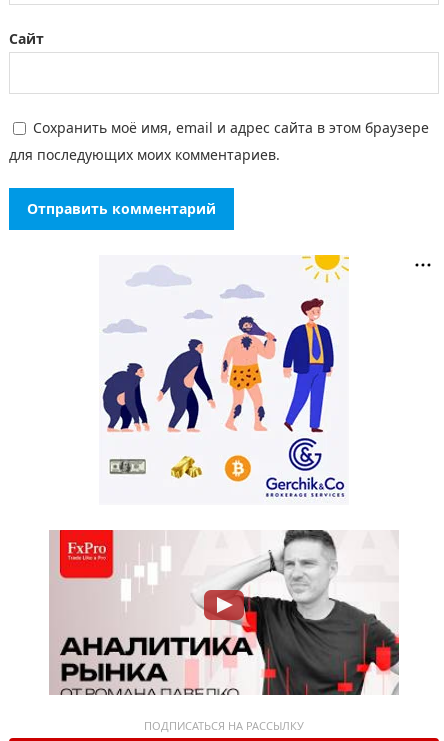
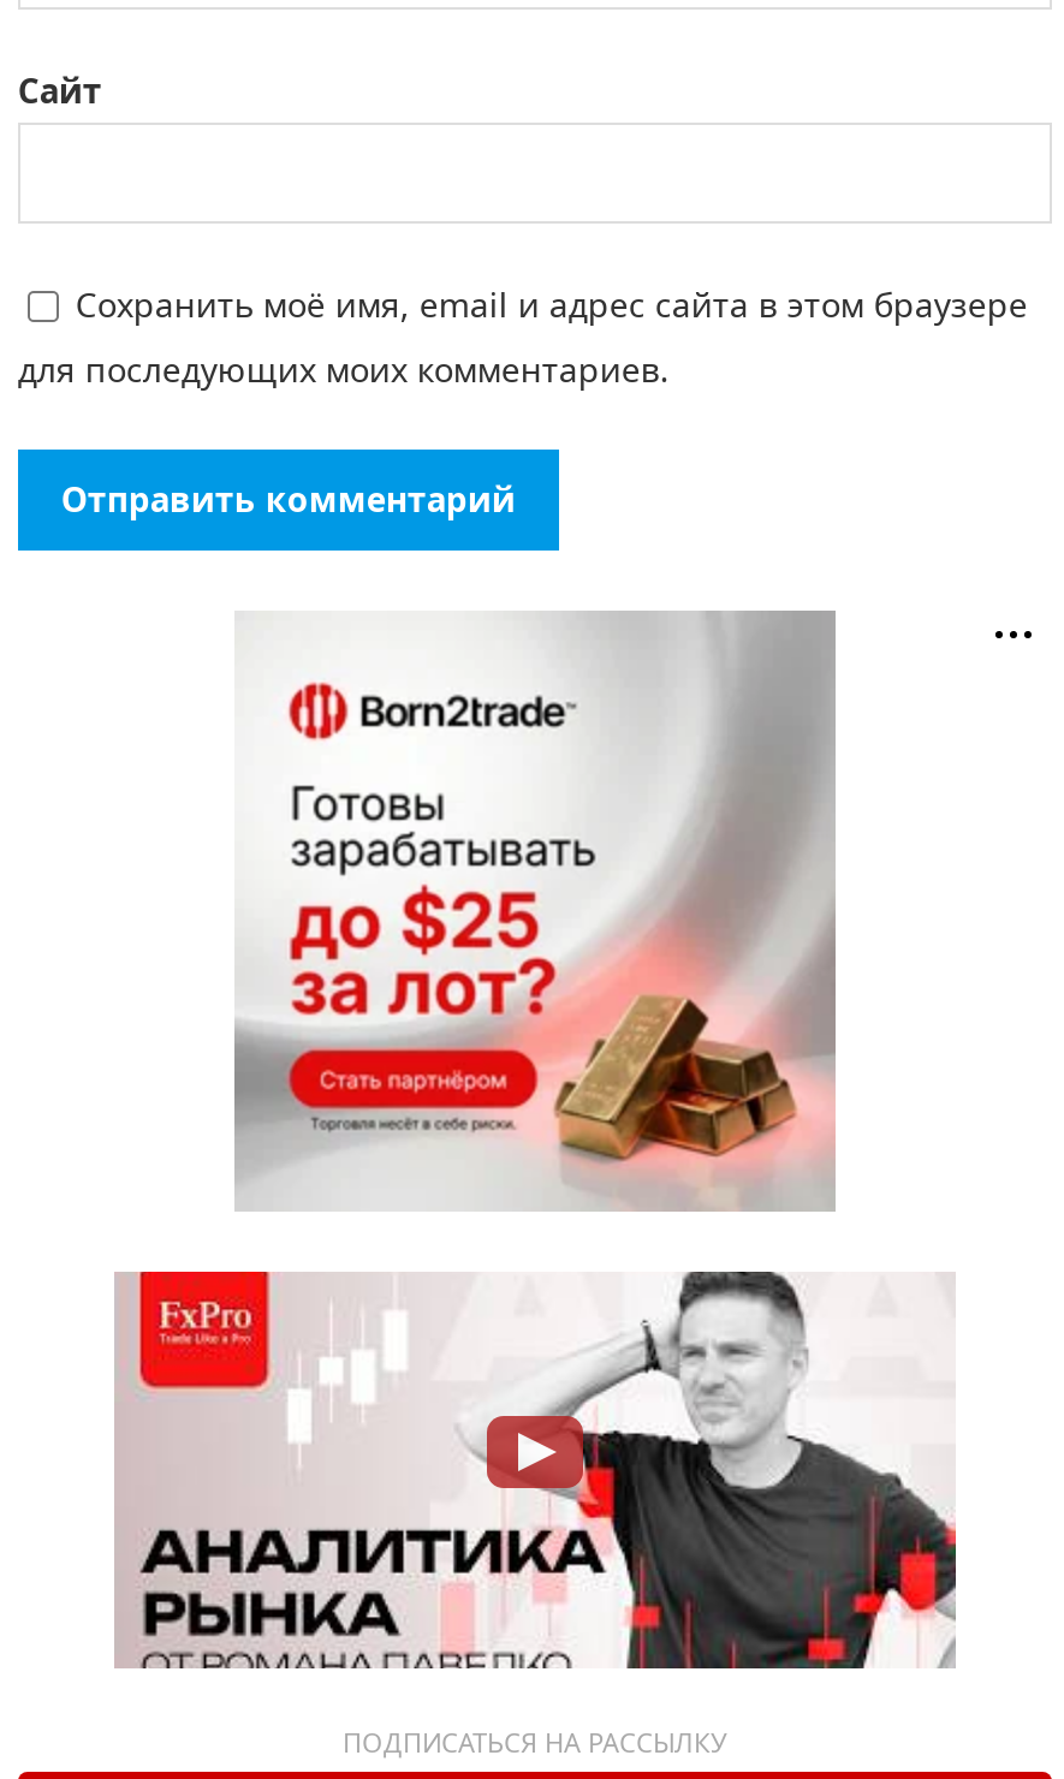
[99,254,349,504] [image] -> [232,611,836,1212] [image]

